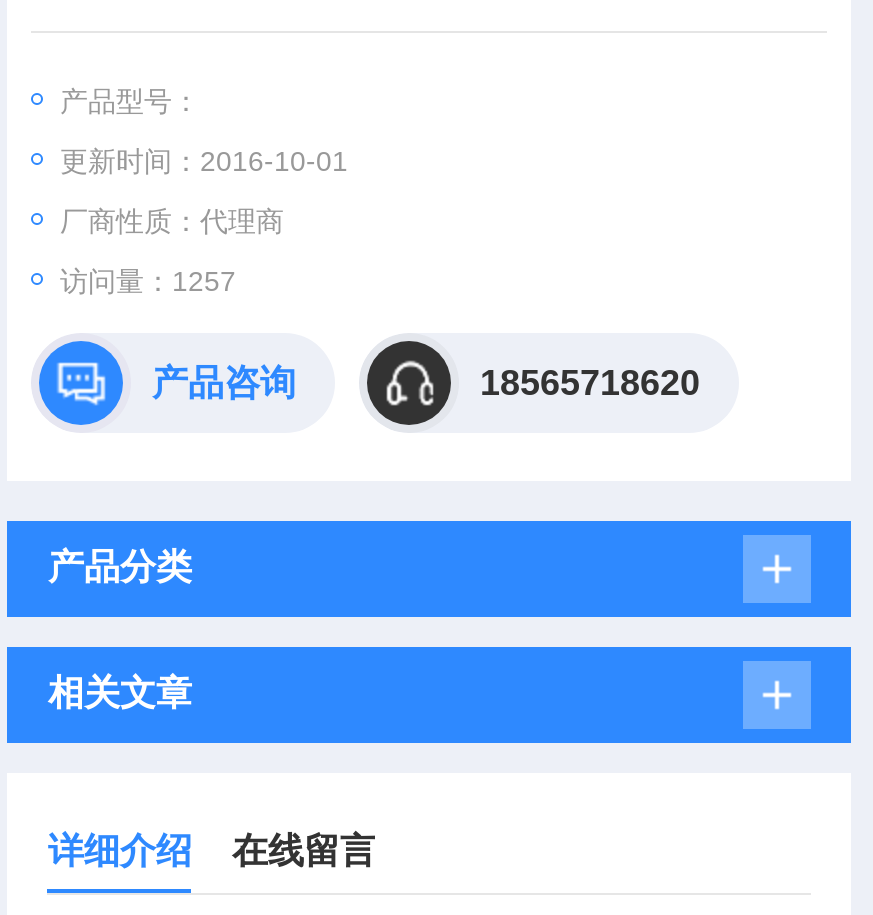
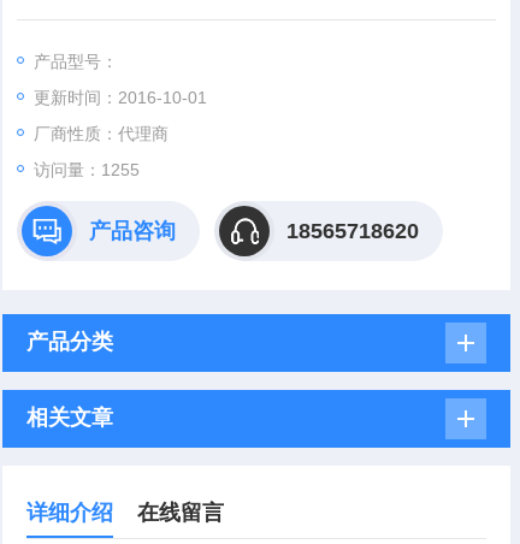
[60,265,236,297] 访问量：1257 -> [34,160,140,179] 访问量：1255

